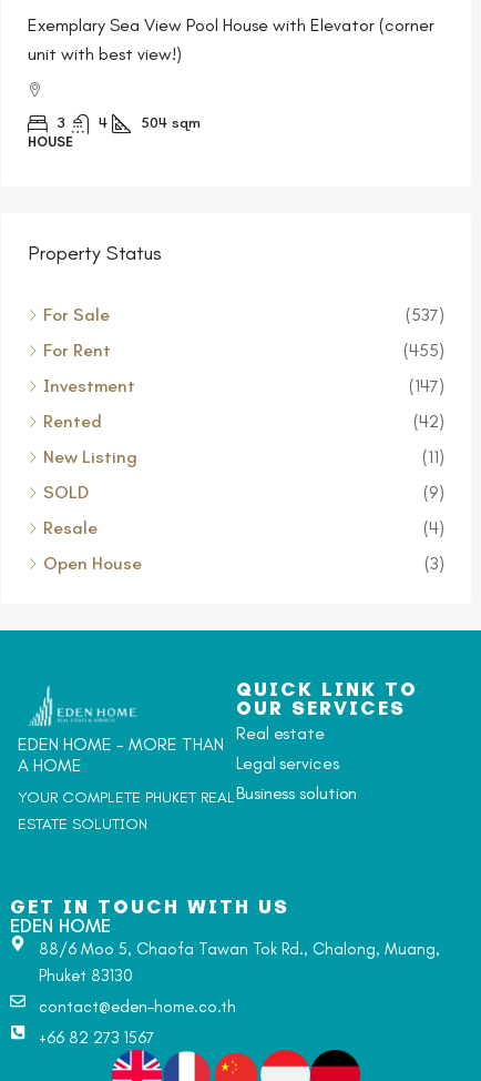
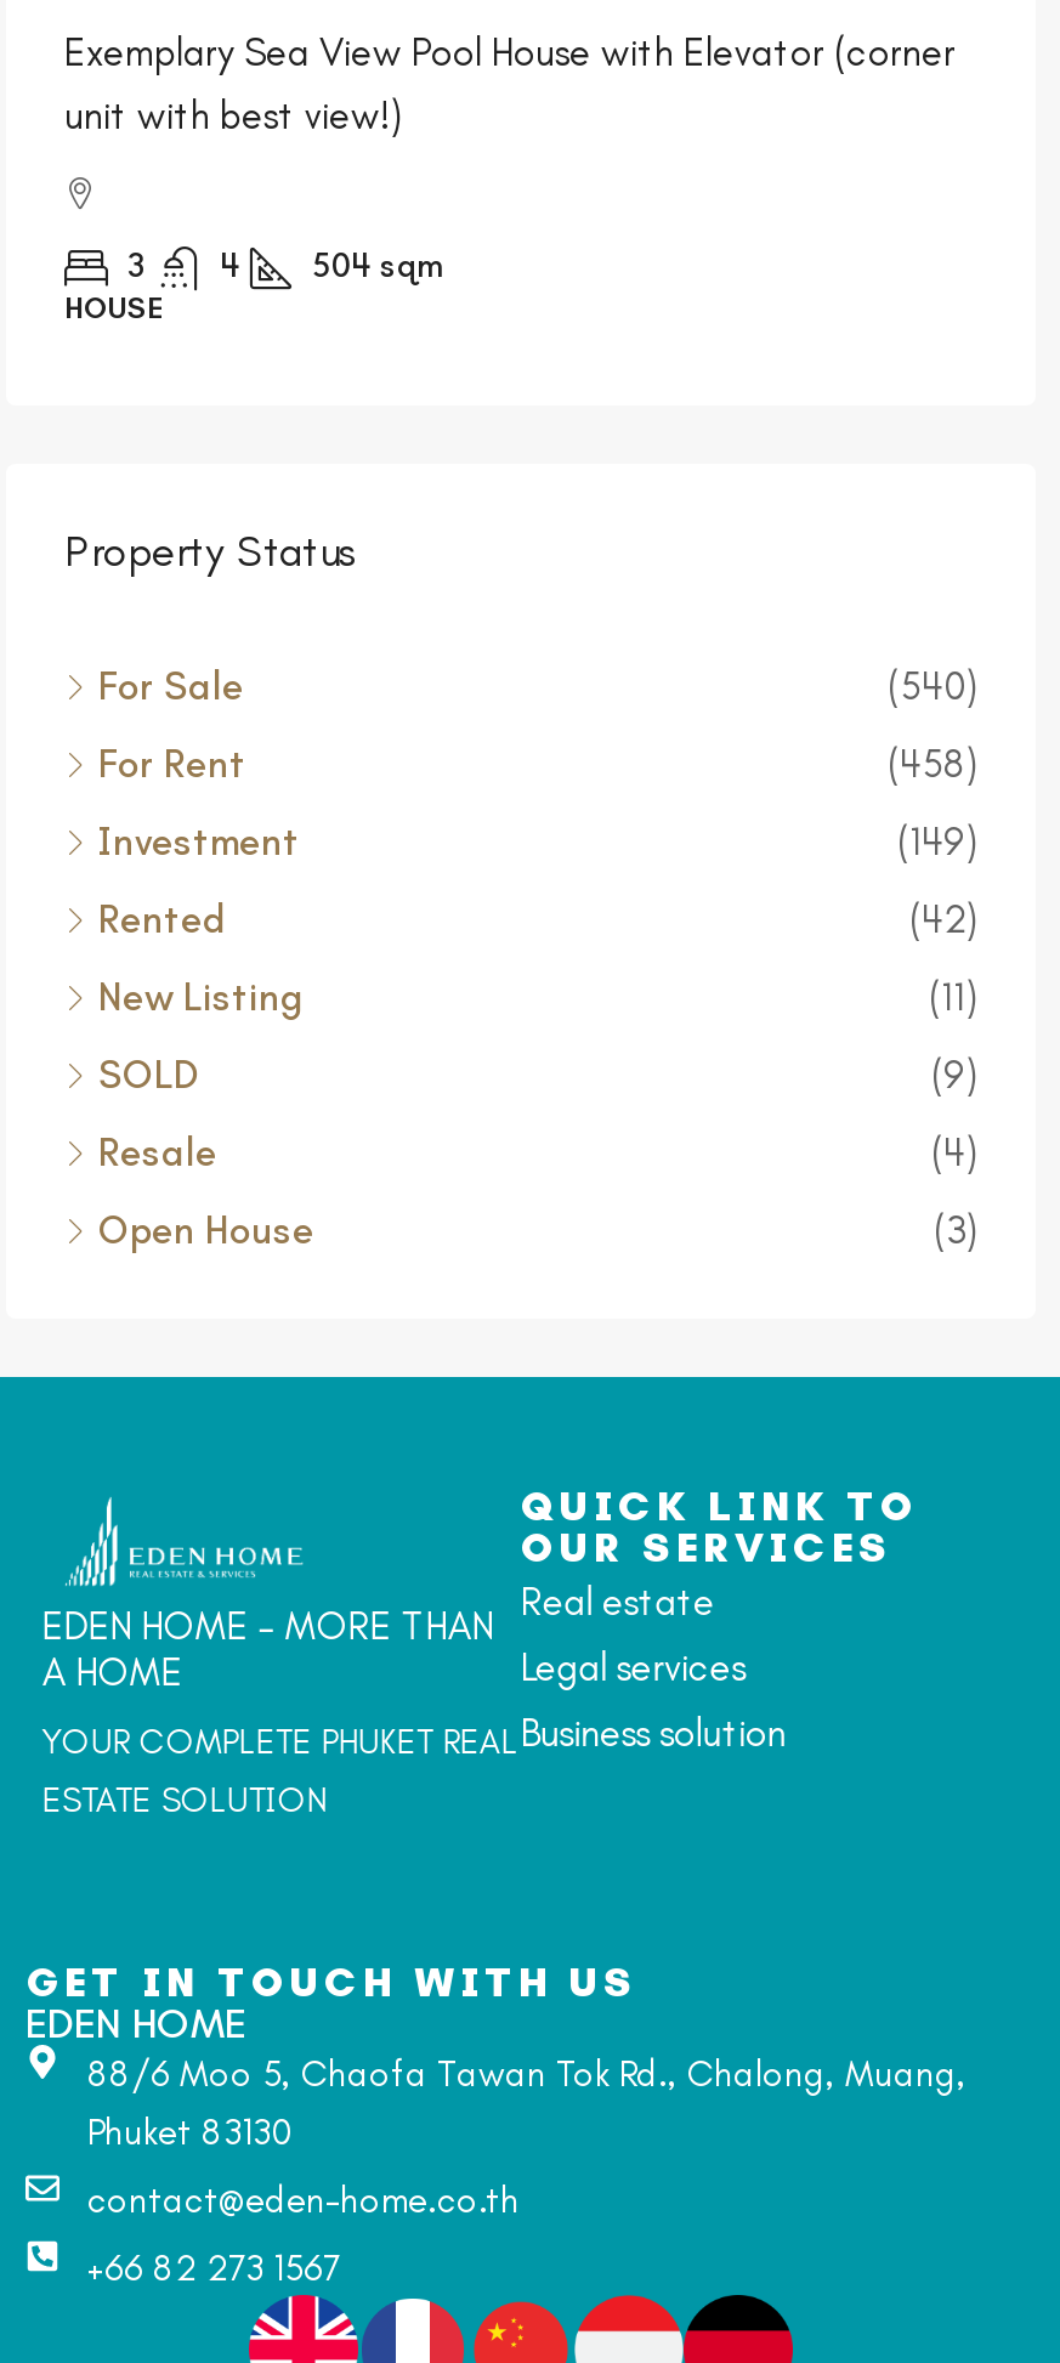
[406,304,444,325] (537) -> [888,663,977,709] (540)
[403,340,444,361] (455) -> [888,741,977,787] (458)
[409,375,444,396] (147) -> [897,818,977,865] (149)

